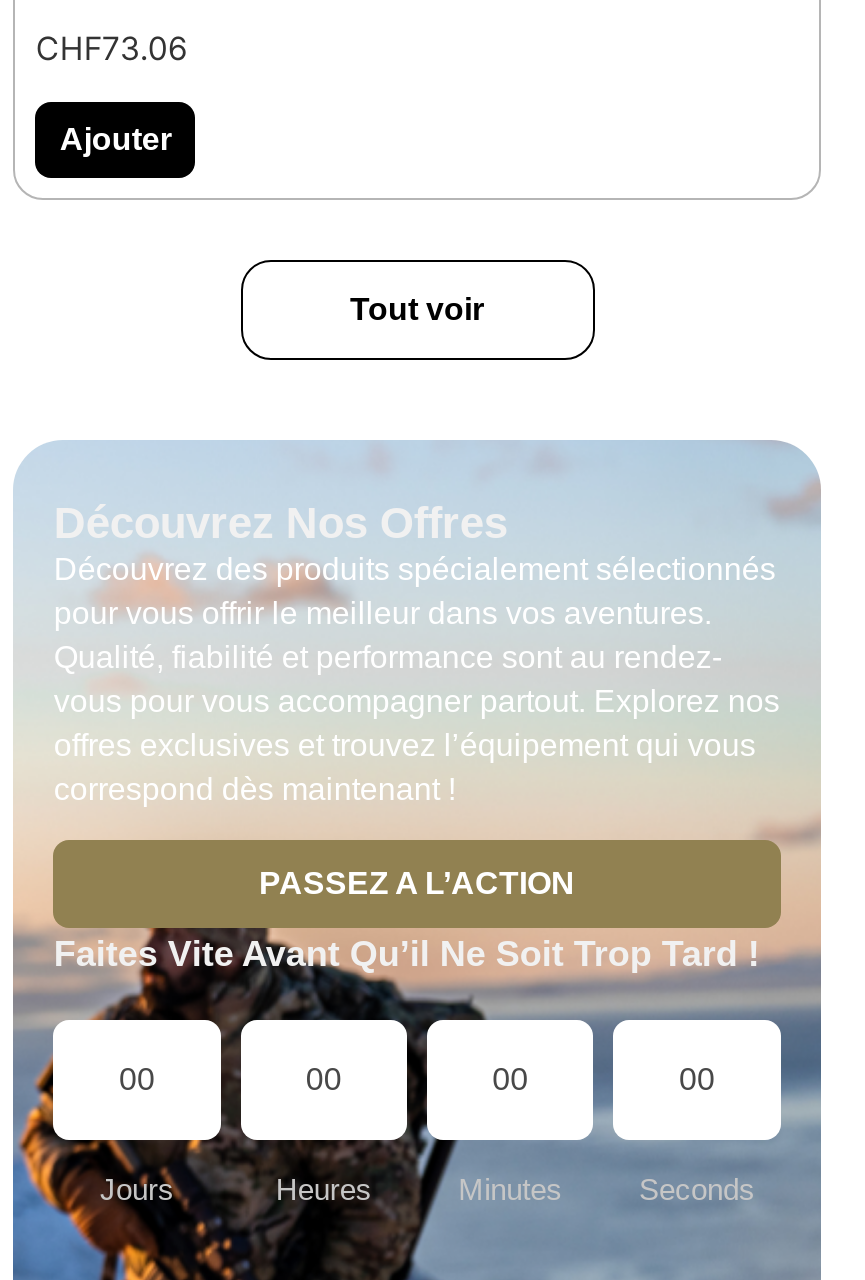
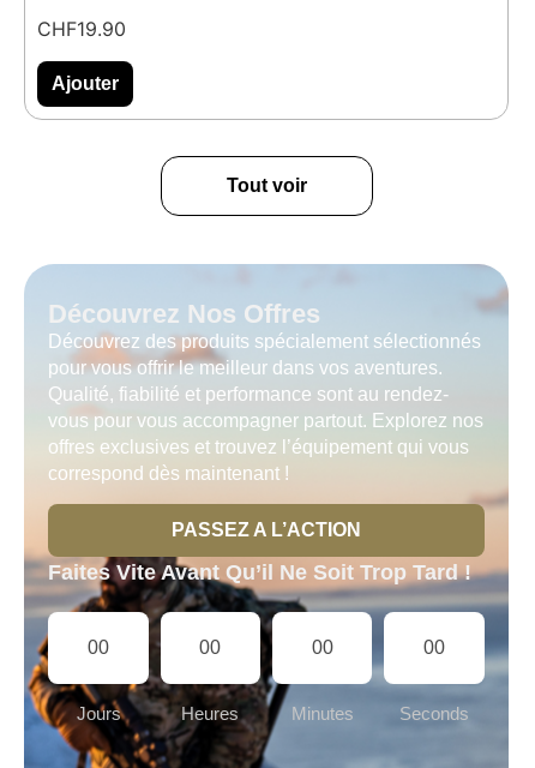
[36,29,188,69] CHF73.06 -> [38,17,126,41] CHF19.90

